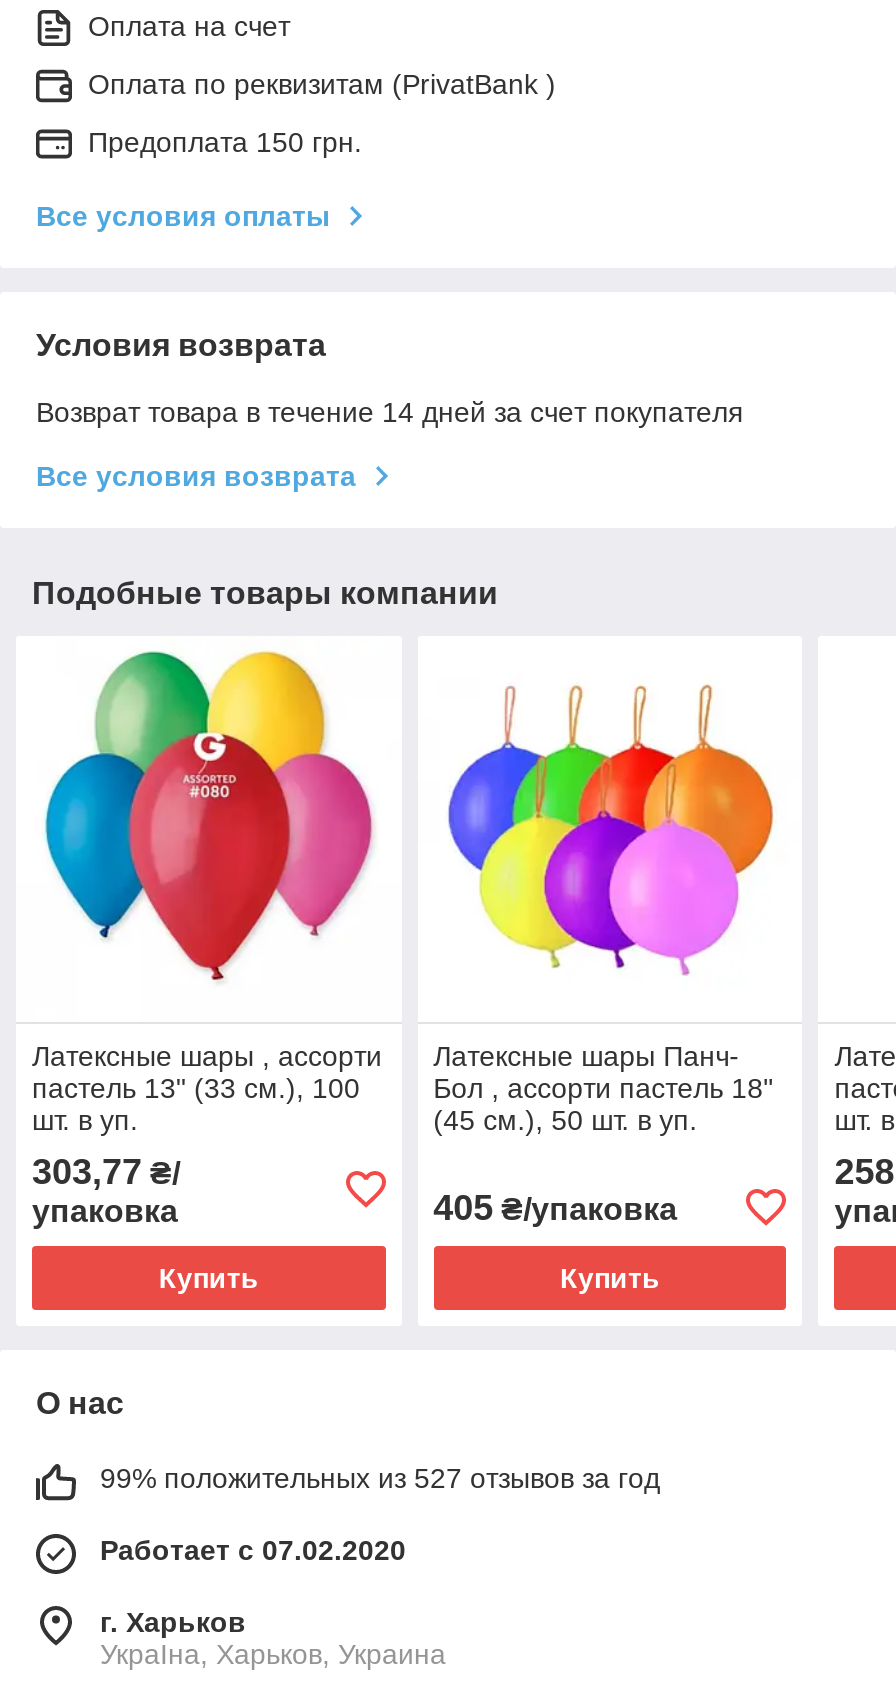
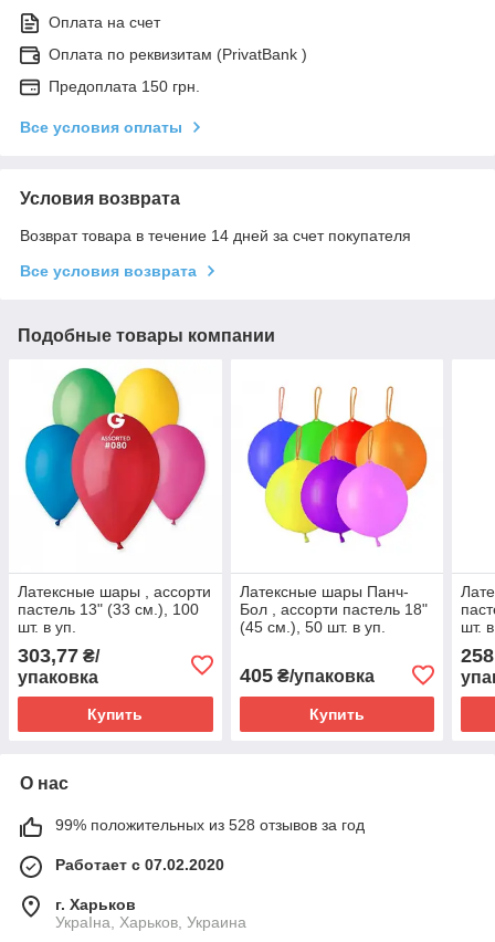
[100,1462,660,1494] 99% положительных из 527 отзывов за год -> [55,816,365,833] 99% положительных из 528 отзывов за год

